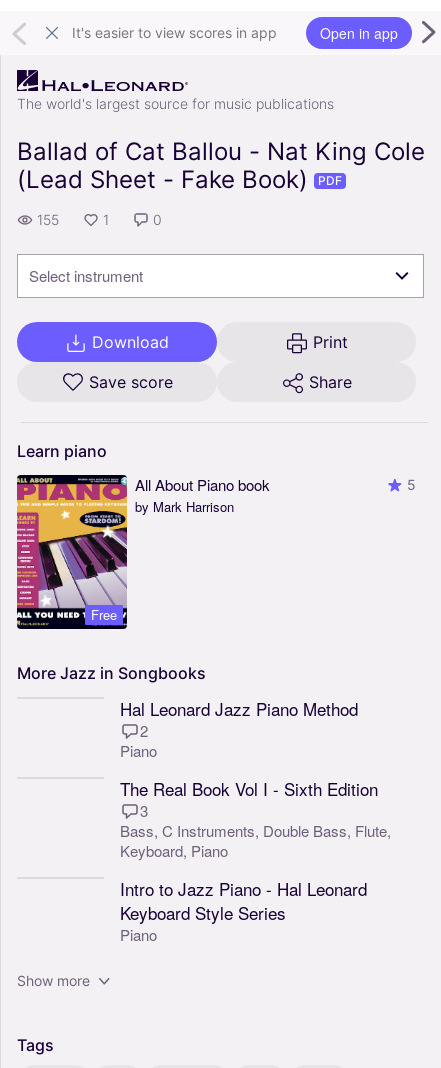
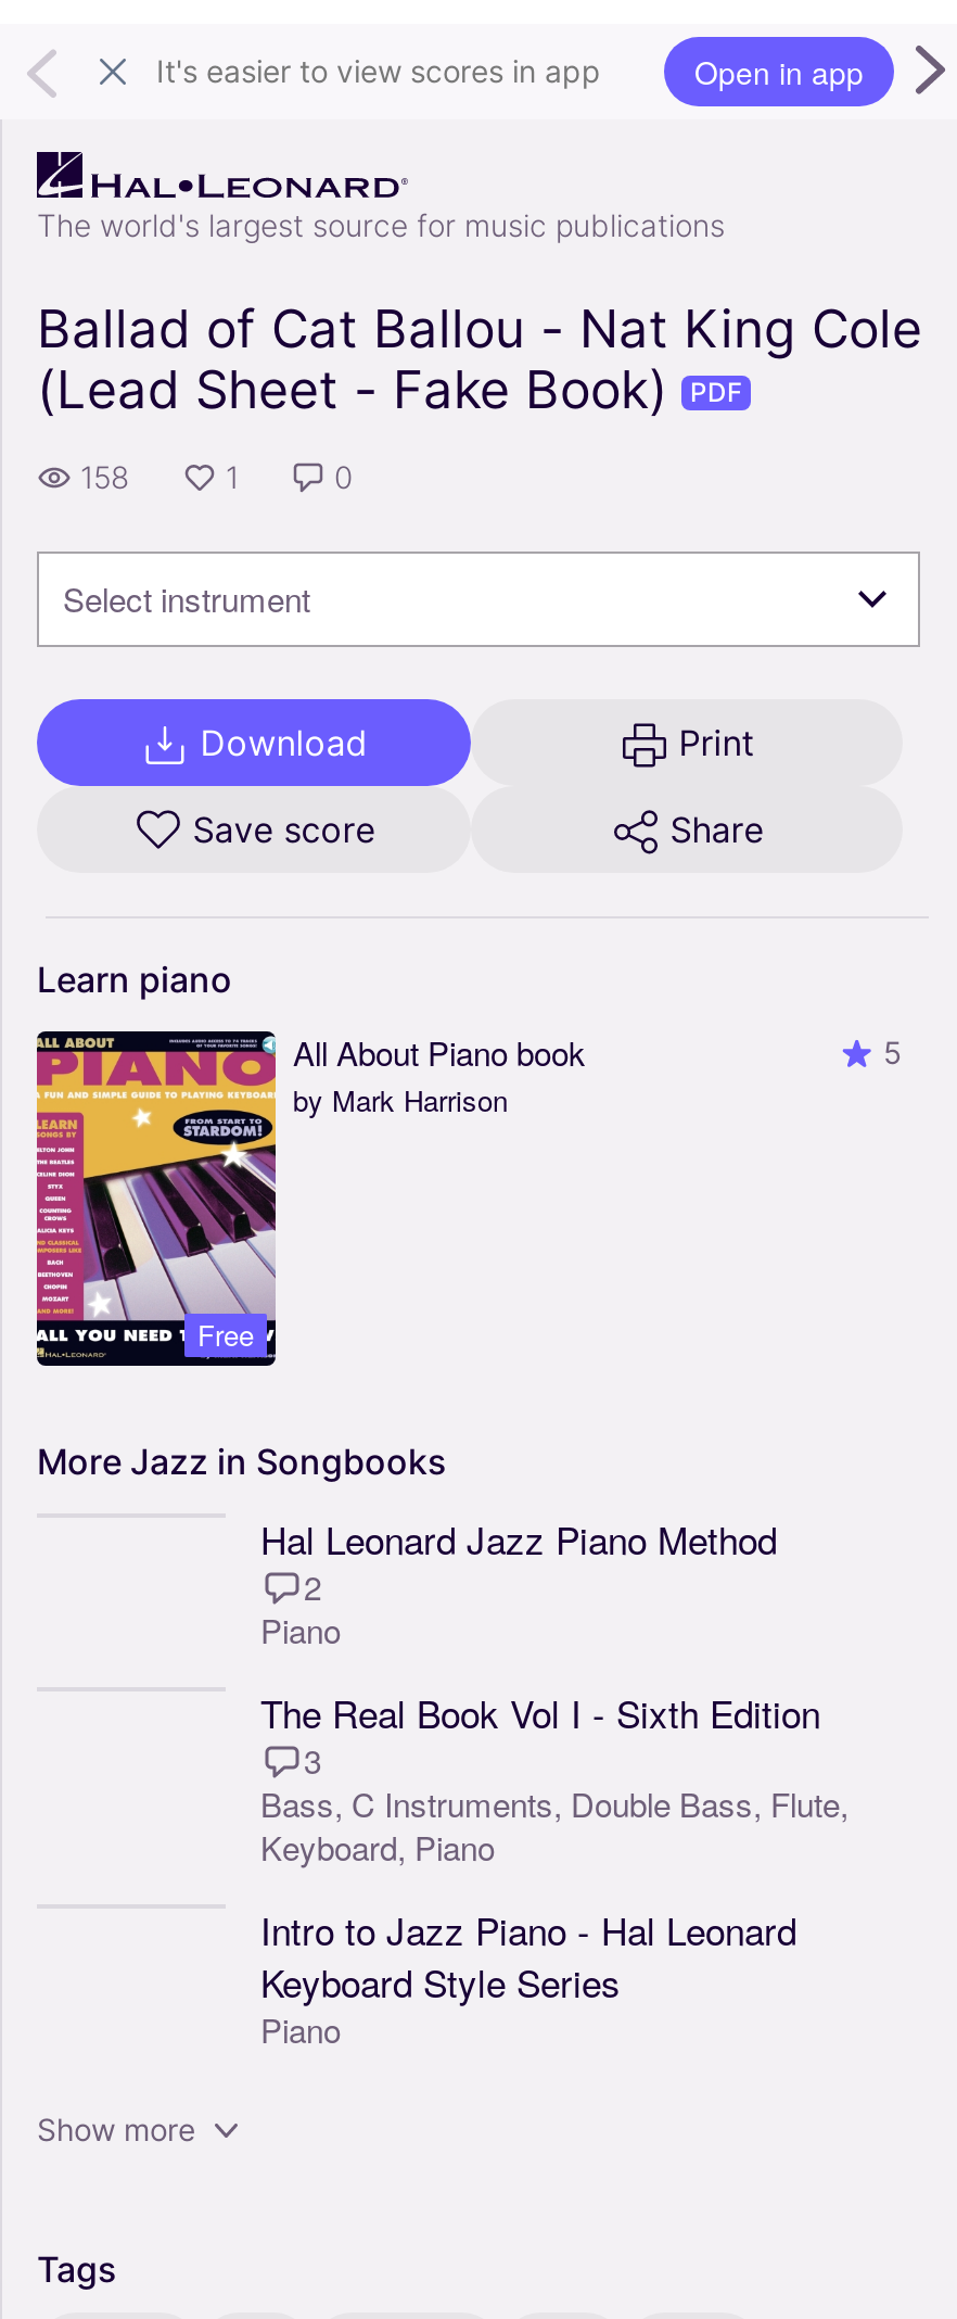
[37,211,59,228] 155 -> [80,459,130,496] 158

